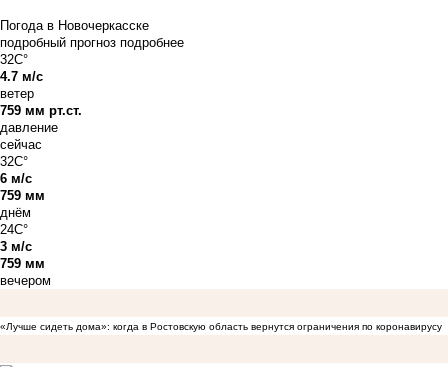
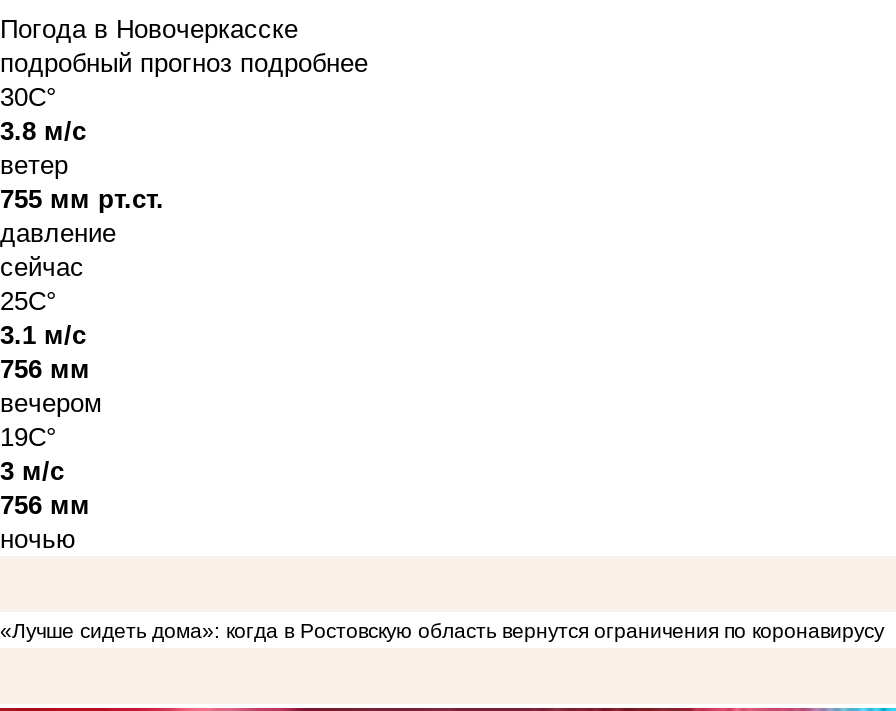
[0,52,43,84] 32C° | 4.7 м/с -> [0,83,86,147] 30C° | 3.8 м/с
[0,103,82,118] 759 мм рт.ст. -> [0,185,164,215] 755 мм рт.ст.
[0,154,45,237] 32C° | 6 м/с | 759 мм | днём | 24C° -> [0,287,102,453] 25C° | 3.1 м/с | 756 мм | вечером | 19C°
[0,256,51,288] 759 мм | вечером -> [0,491,90,555] 756 мм | ночью

